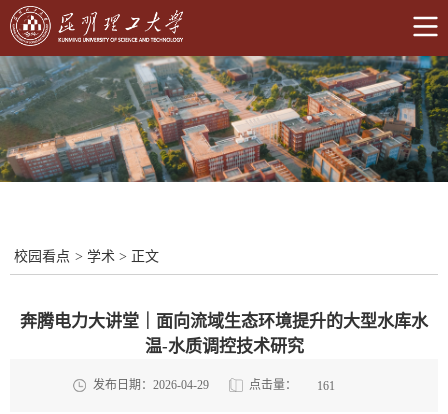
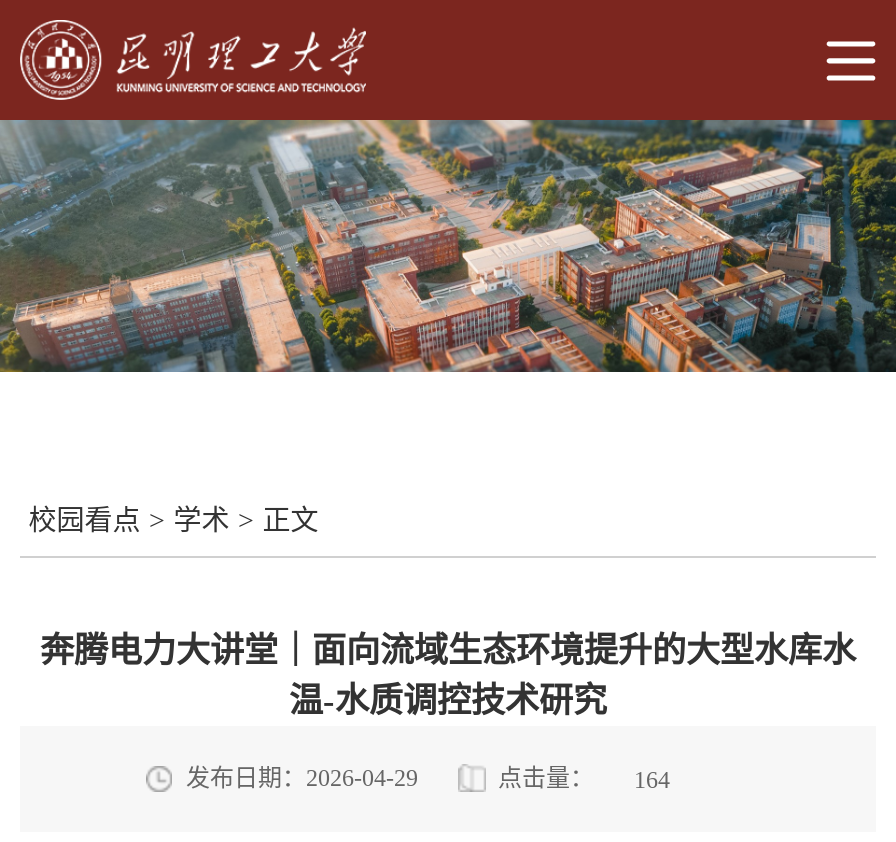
[249,377,335,393] 点击量： 161 -> [498,763,670,794] 点击量： 164

